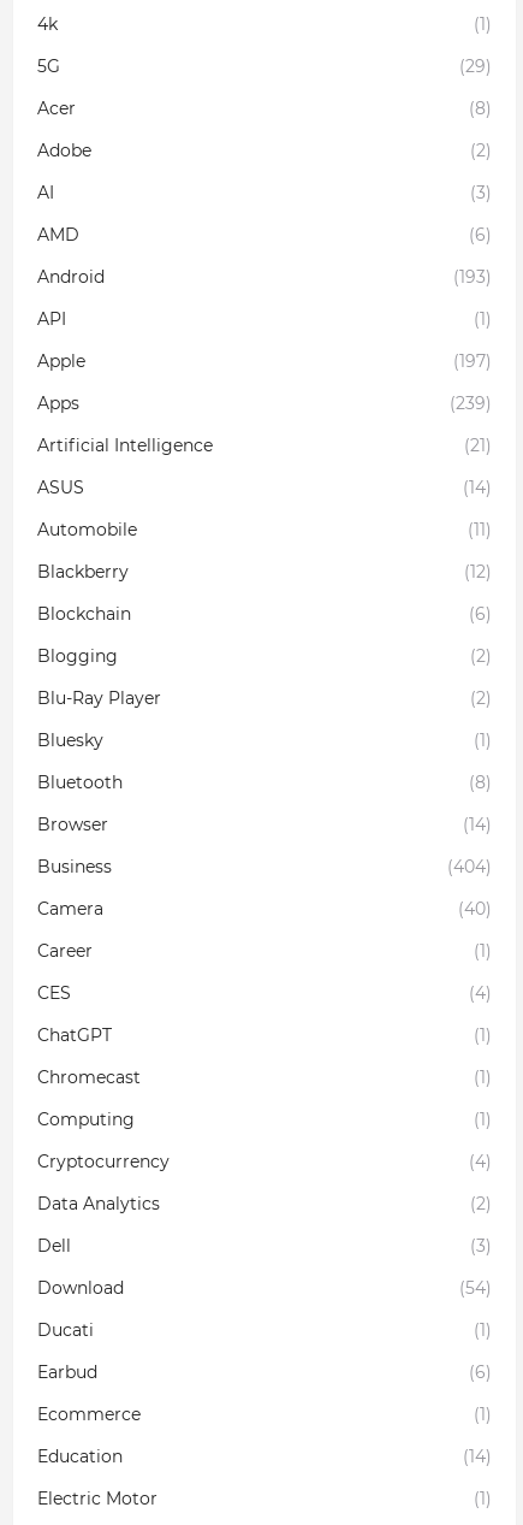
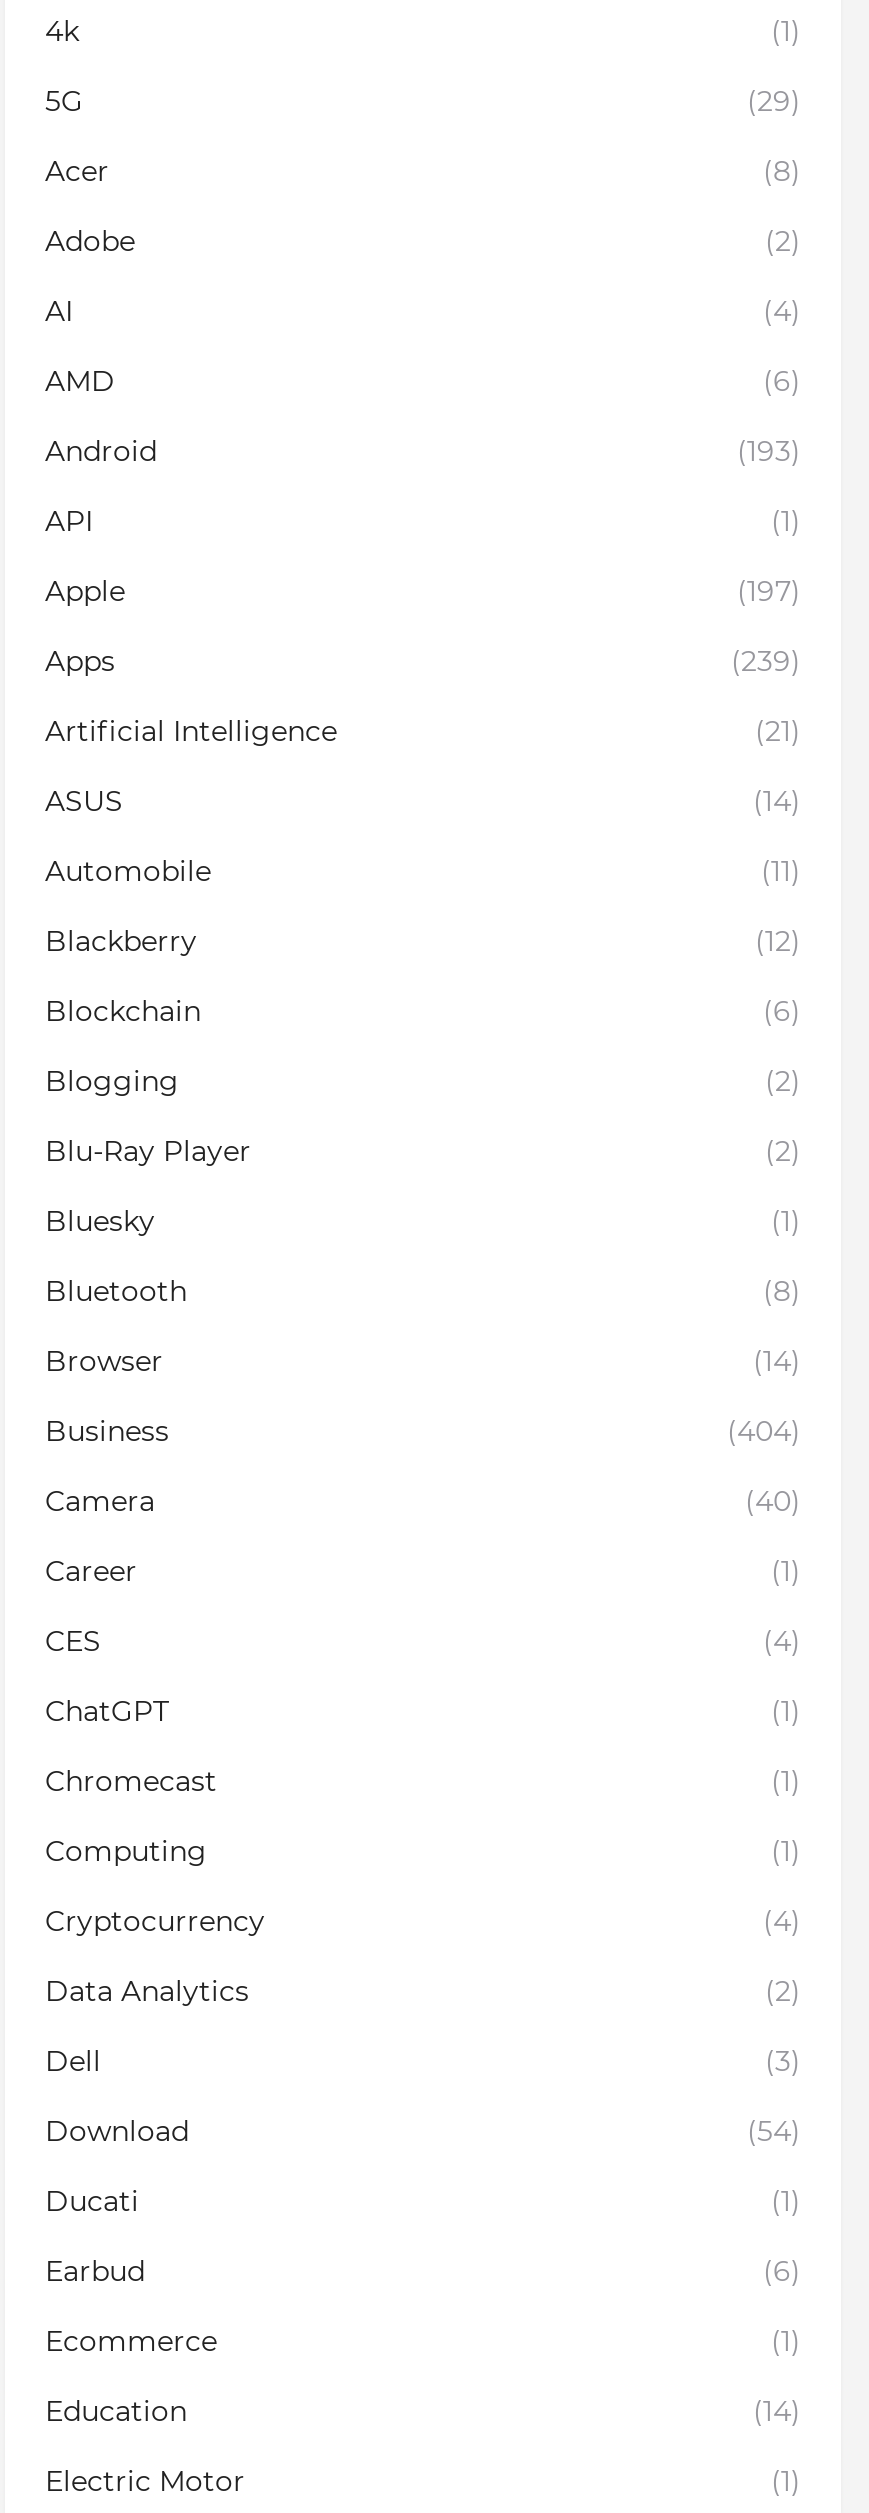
[470,182,492,203] (3) -> [763,293,801,329] (4)

